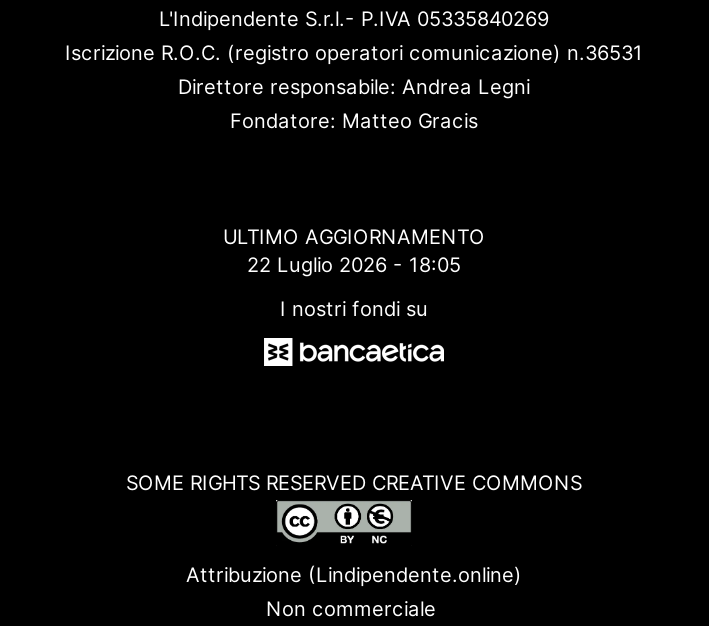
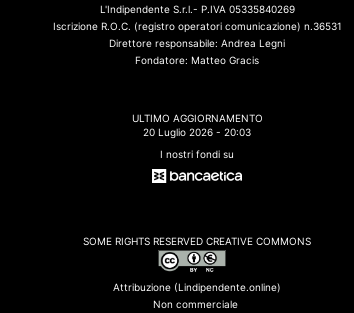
[247,253,461,277] 22 Luglio 2026 - 18:05 -> [143,126,251,138] 20 Luglio 2026 - 20:03

